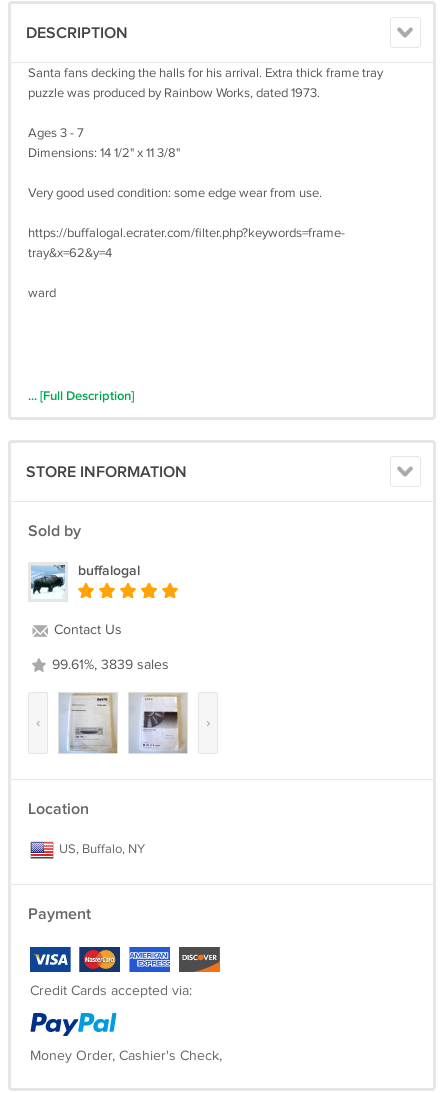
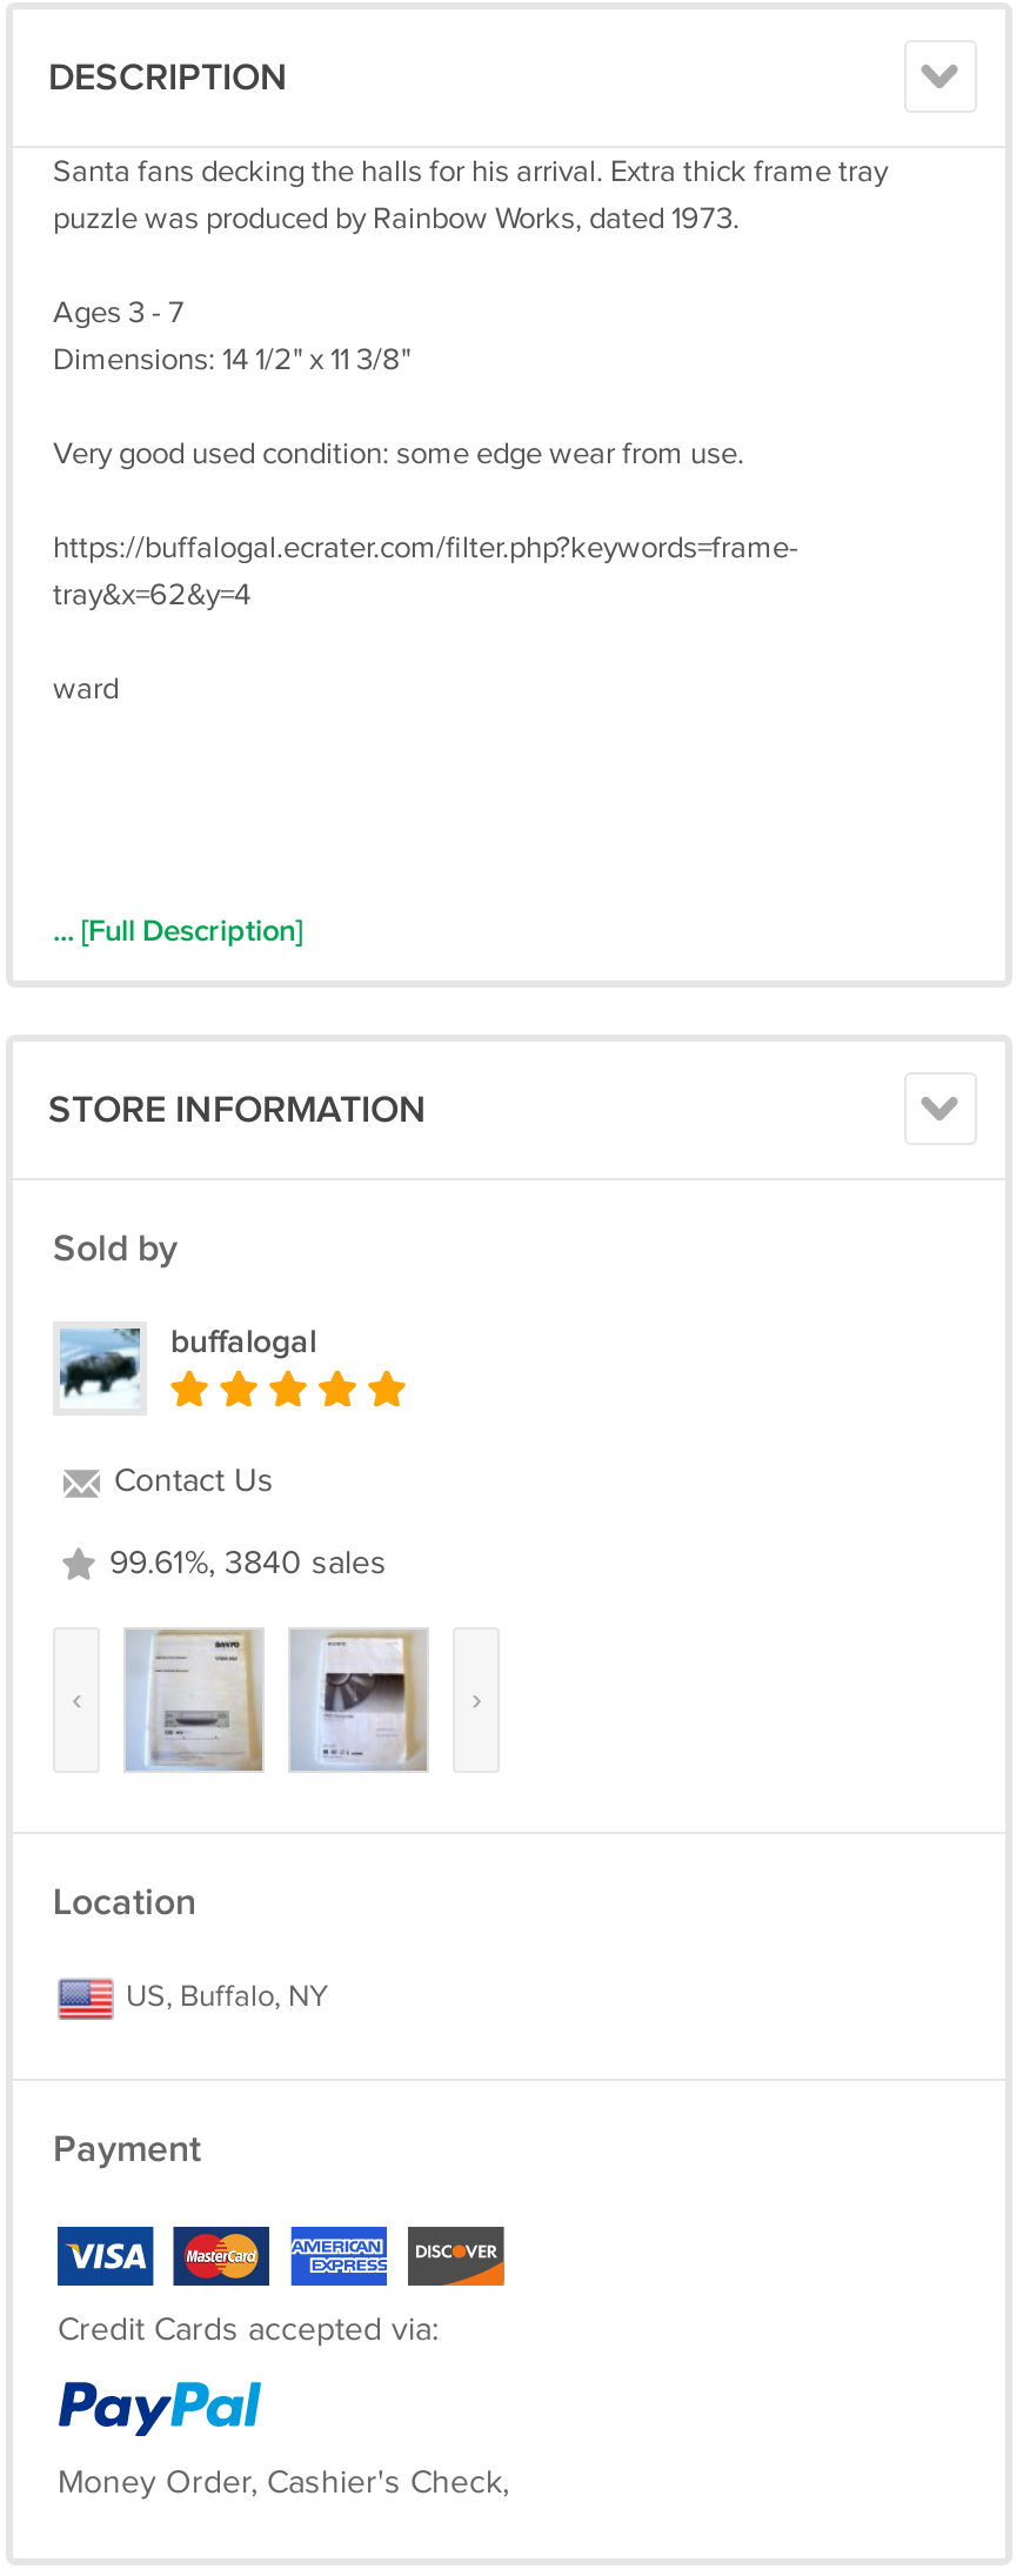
[48,657,169,673] 99.61%, 3839 sales -> [100,1545,387,1583] 99.61%, 3840 sales

